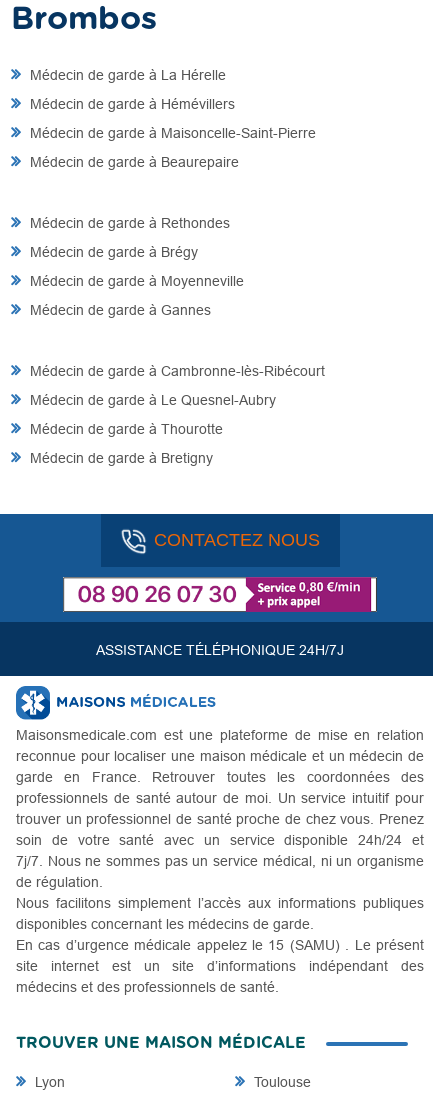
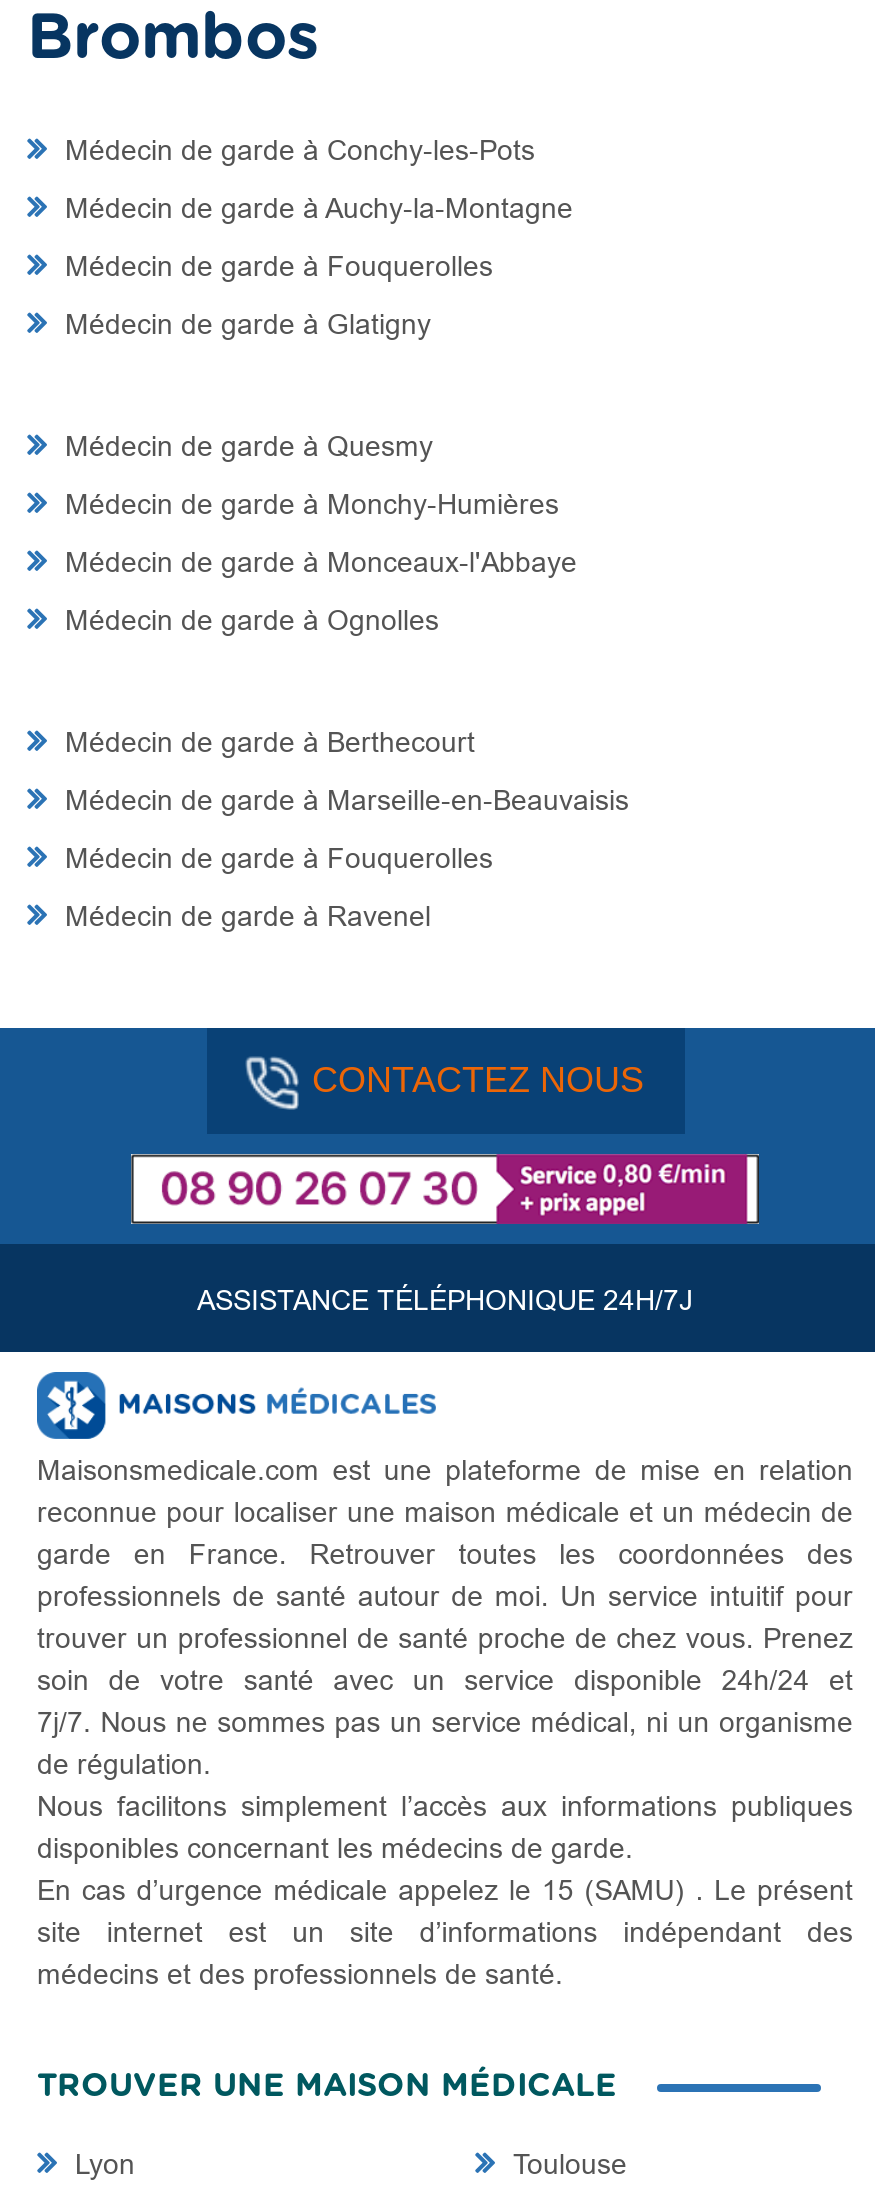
[26,67,226,83] Médecin de garde à La Hérelle -> [57,134,535,166] Médecin de garde à Conchy-les-Pots
[26,96,235,112] Médecin de garde à Hémévillers -> [57,192,573,224] Médecin de garde à Auchy-la-Montagne
[26,125,316,141] Médecin de garde à Maisoncelle-Saint-Pierre -> [57,250,493,282] Médecin de garde à Fouquerolles
[26,154,239,170] Médecin de garde à Beaurepaire -> [57,308,431,340] Médecin de garde à Glatigny
[26,215,230,231] Médecin de garde à Rethondes -> [57,430,433,462] Médecin de garde à Quesmy
[26,244,198,260] Médecin de garde à Brégy -> [57,488,559,520] Médecin de garde à Monchy-Humières
[26,273,244,289] Médecin de garde à Moyenneville -> [57,546,577,578] Médecin de garde à Monceaux-l'Abbaye
[26,302,211,318] Médecin de garde à Gannes -> [57,604,439,636] Médecin de garde à Ognolles
[26,363,325,379] Médecin de garde à Cambronne-lès-Ribécourt -> [57,726,475,758] Médecin de garde à Berthecourt
[26,392,276,408] Médecin de garde à Le Quesnel-Aubry -> [57,784,629,816] Médecin de garde à Marseille-en-Beauvaisis
[26,421,223,437] Médecin de garde à Thourotte -> [57,842,493,874] Médecin de garde à Fouquerolles
[26,450,213,466] Médecin de garde à Bretigny -> [57,900,431,932] Médecin de garde à Ravenel

